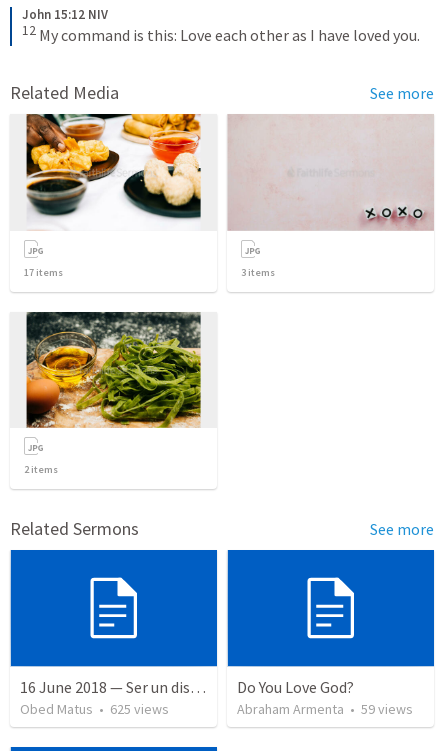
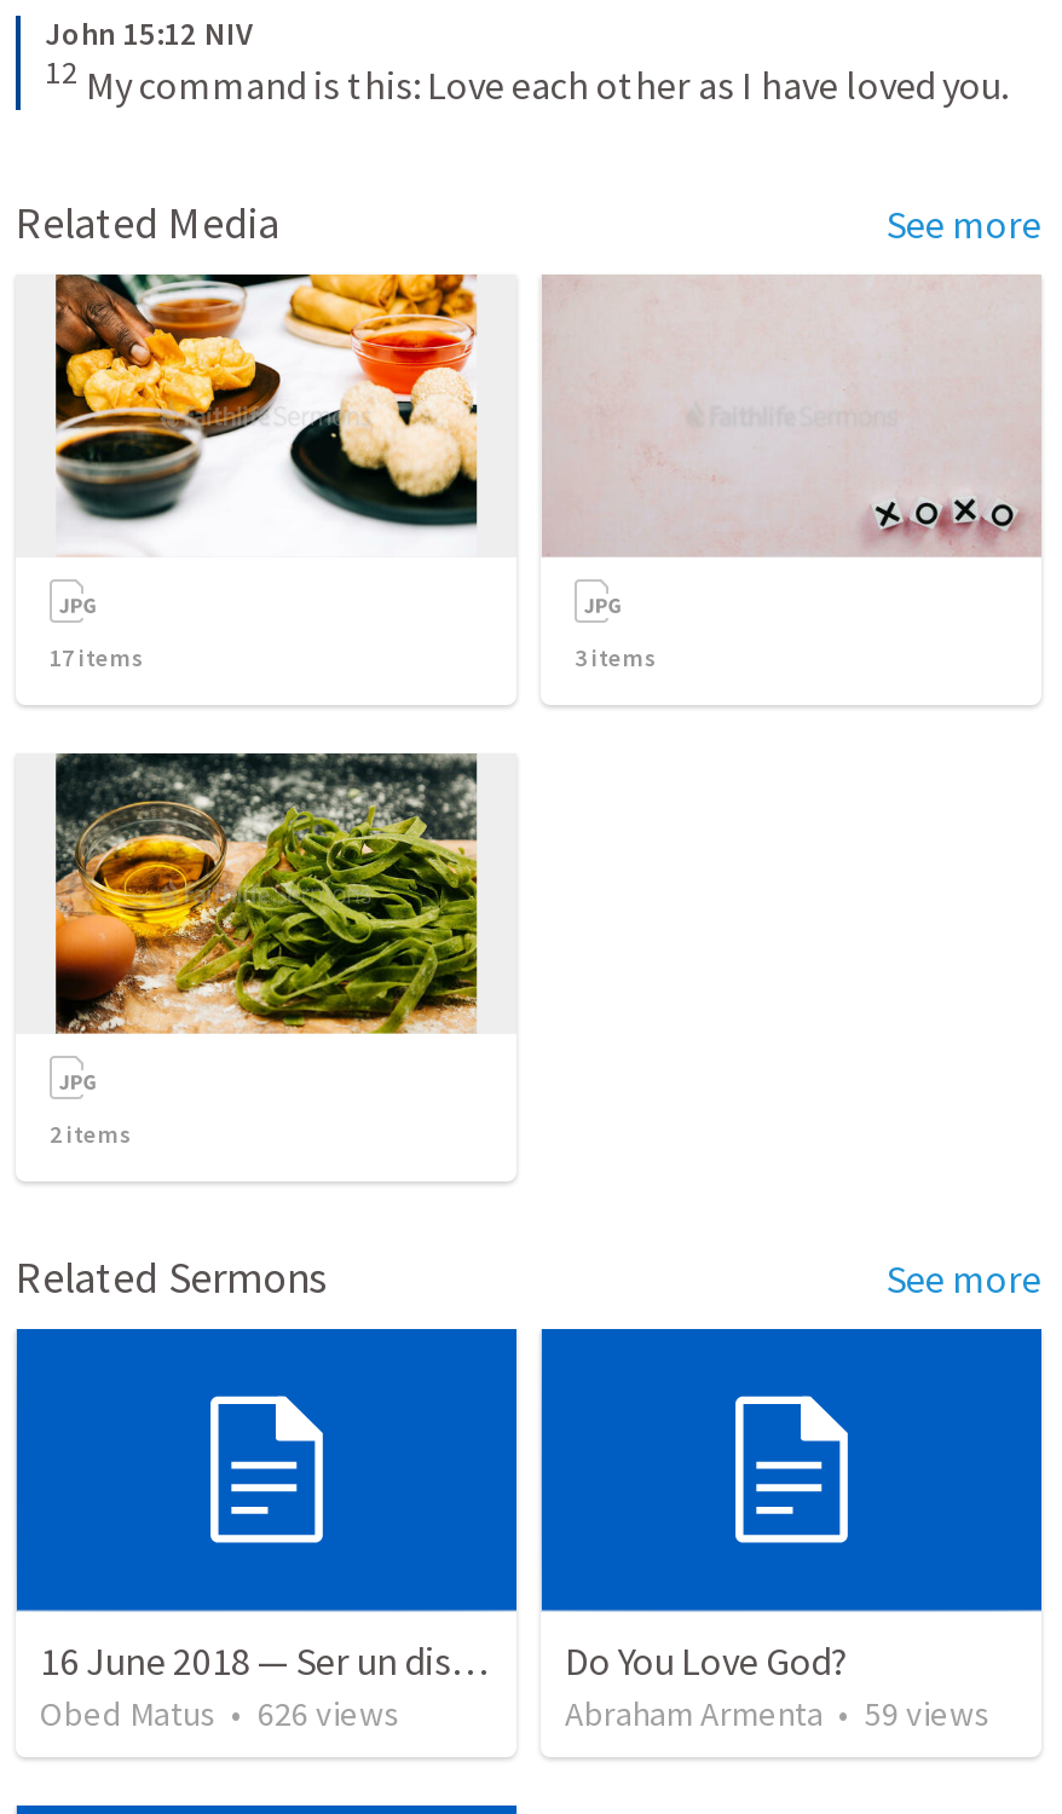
[20,699,169,717] Obed Matus • 625 views -> [40,1691,400,1734] Obed Matus • 626 views

